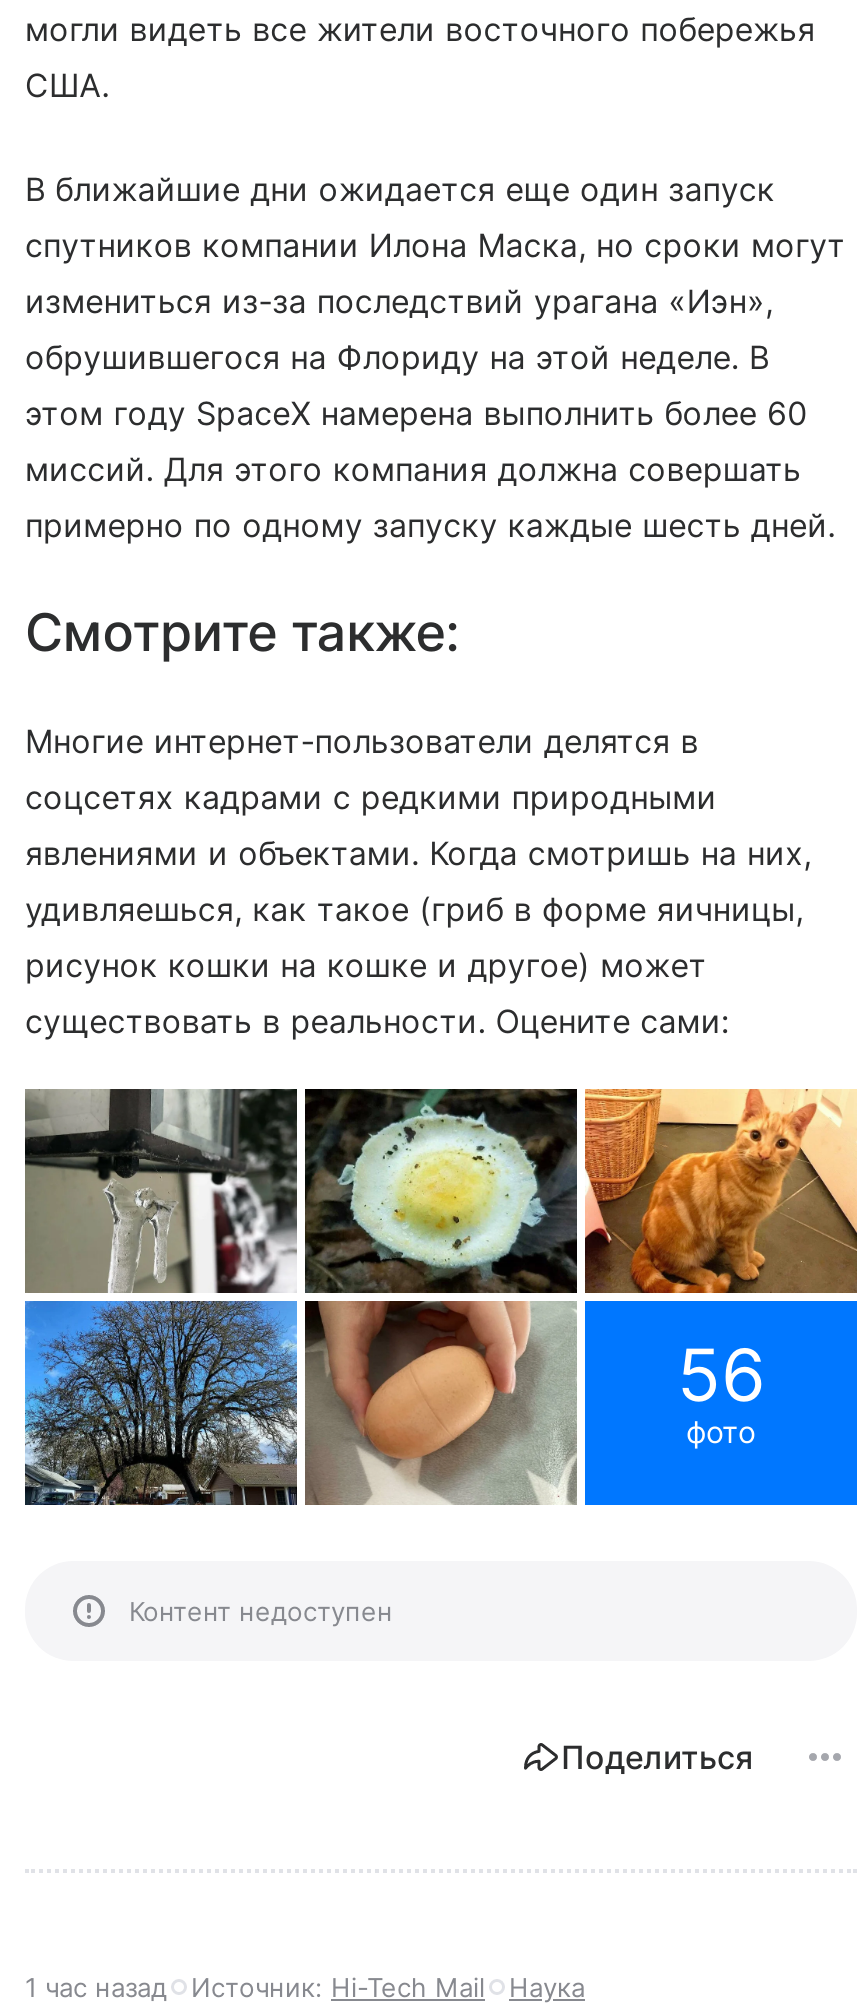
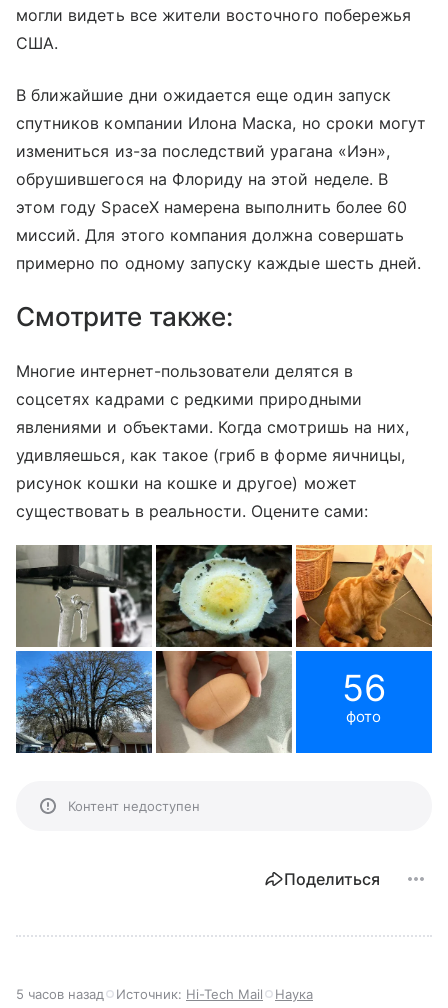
[25,1972,585,2004] 1 час назад Источник: Hi-Tech Mail Наука -> [16,986,313,1002] 5 часов назад Источник: Hi-Tech Mail Наука

